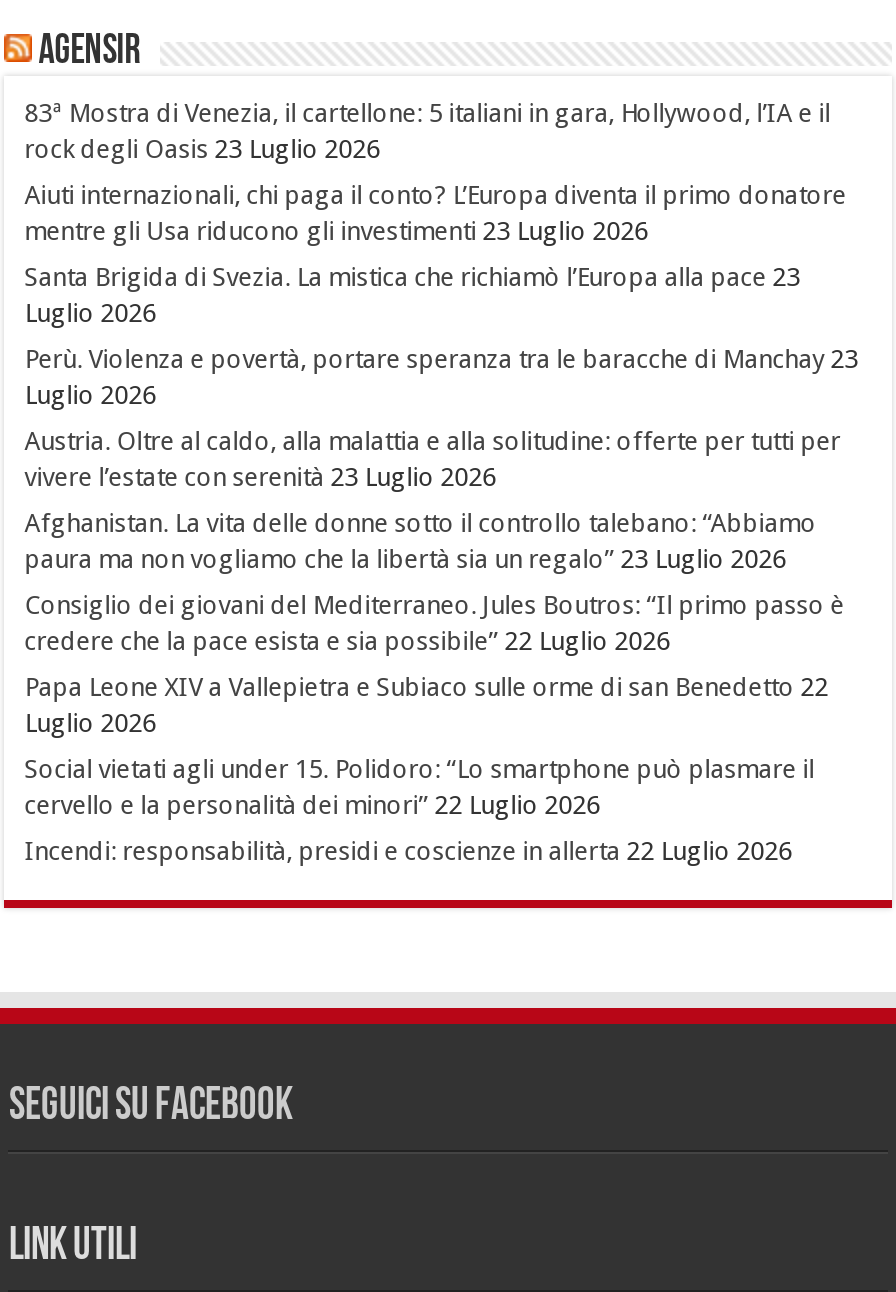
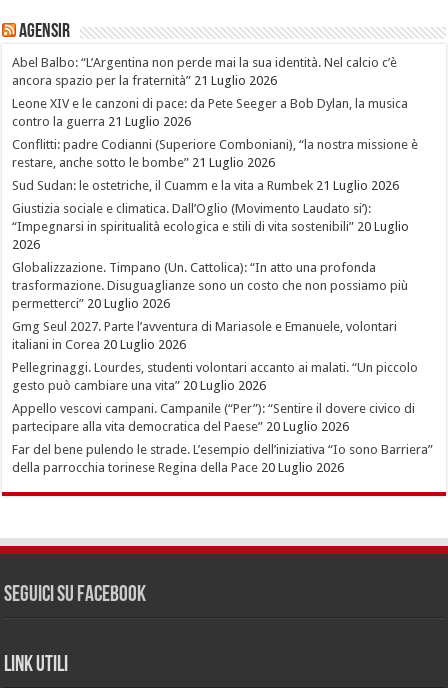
[24,99,830,165] 83ª Mostra di Venezia, il cartellone: 5 italiani in gara, Hollywood, l’IA e il | rock degli Oasis 23 Luglio 2026 -> [12,55,397,88] Abel Balbo: “L’Argentina non perde mai la sua identità. Nel calcio c’è | ancora spazio per la fraternità” 21 Luglio 2026
[24,181,846,247] Aiuti internazionali, chi paga il conto? L’Europa diventa il primo donatore | mentre gli Usa riducono gli investimenti 23 Luglio 2026 -> [12,96,408,129] Leone XIV e le canzoni di pace: da Pete Seeger a Bob Dylan, la musica | contro la guerra 21 Luglio 2026
[24,263,800,329] Santa Brigida di Svezia. La mistica che richiamò l’Europa alla pace 23 | Luglio 2026 -> [12,137,418,170] Conflitti: padre Codianni (Superiore Comboniani), “la nostra missione è | restare, anche sotto le bombe” 21 Luglio 2026
[24,345,858,411] Perù. Violenza e povertà, portare speranza tra le baracche di Manchay 23 | Luglio 2026 -> [12,178,399,193] Sud Sudan: le ostetriche, il Cuamm e la vita a Rumbek 21 Luglio 2026
[24,427,840,493] Austria. Oltre al caldo, alla malattia e alla solitudine: offerte per tutti per | vivere l’estate con serenità 23 Luglio 2026 -> [12,201,409,252] Giustizia sociale e climatica. Dall’Oglio (Movimento Laudato si’): | “Impegnarsi in spiritualità ecologica e stili di vita sostenibili” 20 Luglio | 2026
[24,509,816,575] Afghanistan. La vita delle donne sotto il controllo talebano: “Abbiamo | paura ma non vogliamo che la libertà sia un regalo” 23 Luglio 2026 -> [12,260,408,311] Globalizzazione. Timpano (Un. Cattolica): “In atto una profonda | trasformazione. Disuguaglianze sono un costo che non possiamo più | permetterci” 20 Luglio 2026
[24,591,844,657] Consiglio dei giovani del Mediterraneo. Jules Boutros: “Il primo passo è | credere che la pace esista e sia possibile” 22 Luglio 2026 -> [12,319,397,352] Gmg Seul 2027. Parte l’avventura di Mariasole e Emanuele, volontari | italiani in Corea 20 Luglio 2026
[24,673,828,739] Papa Leone XIV a Vallepietra e Subiaco sulle orme di san Benedetto 22 | Luglio 2026 -> [12,360,418,393] Pellegrinaggi. Lourdes, studenti volontari accanto ai malati. “Un piccolo | gesto può cambiare una vita” 20 Luglio 2026
[24,755,814,821] Social vietati agli under 15. Polidoro: “Lo smartphone può plasmare il | cervello e la personalità dei minori” 22 Luglio 2026 -> [12,401,415,434] Appello vescovi campani. Campanile (“Per”): “Sentire il dovere civico di | partecipare alla vita democratica del Paese” 20 Luglio 2026
[24,837,792,867] Incendi: responsabilità, presidi e coscienze in allerta 22 Luglio 2026 -> [12,442,433,475] Far del bene pulendo le strade. L’esempio dell’iniziativa “Io sono Barriera” | della parrocchia torinese Regina della Pace 20 Luglio 2026

